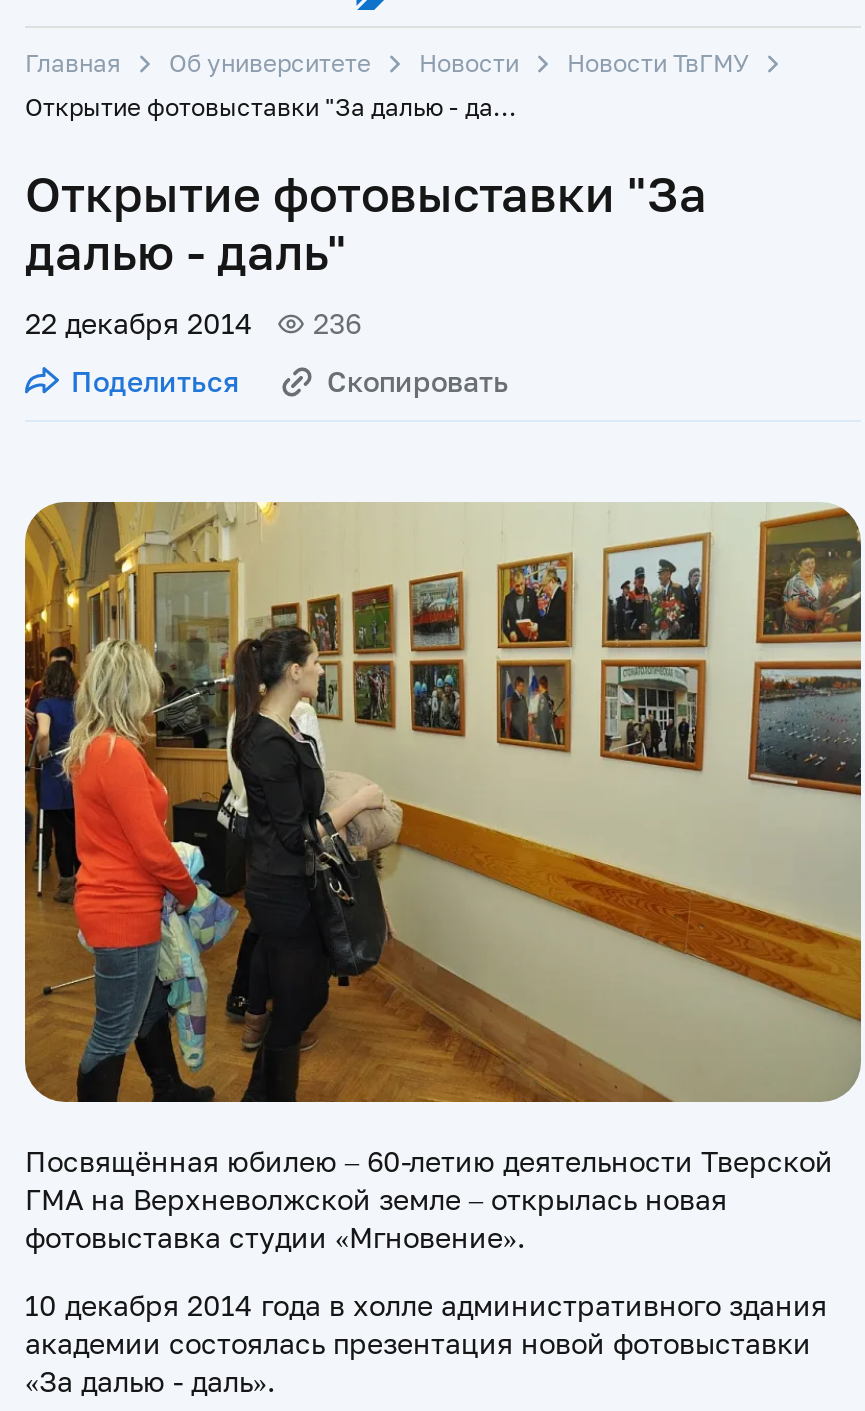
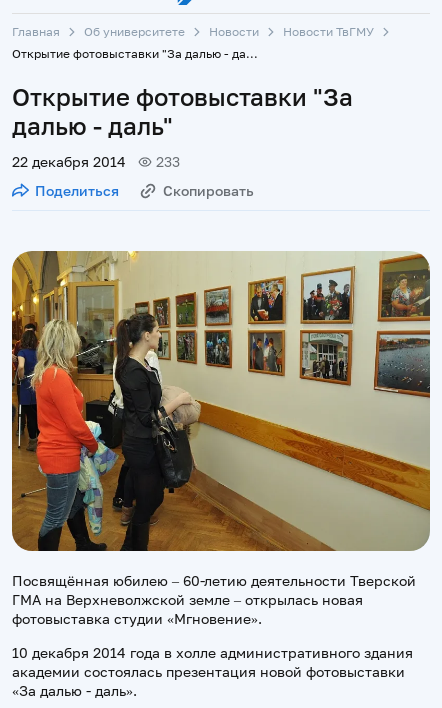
[25,306,361,340] 22 декабря 2014 236 -> [12,153,180,170] 22 декабря 2014 233

